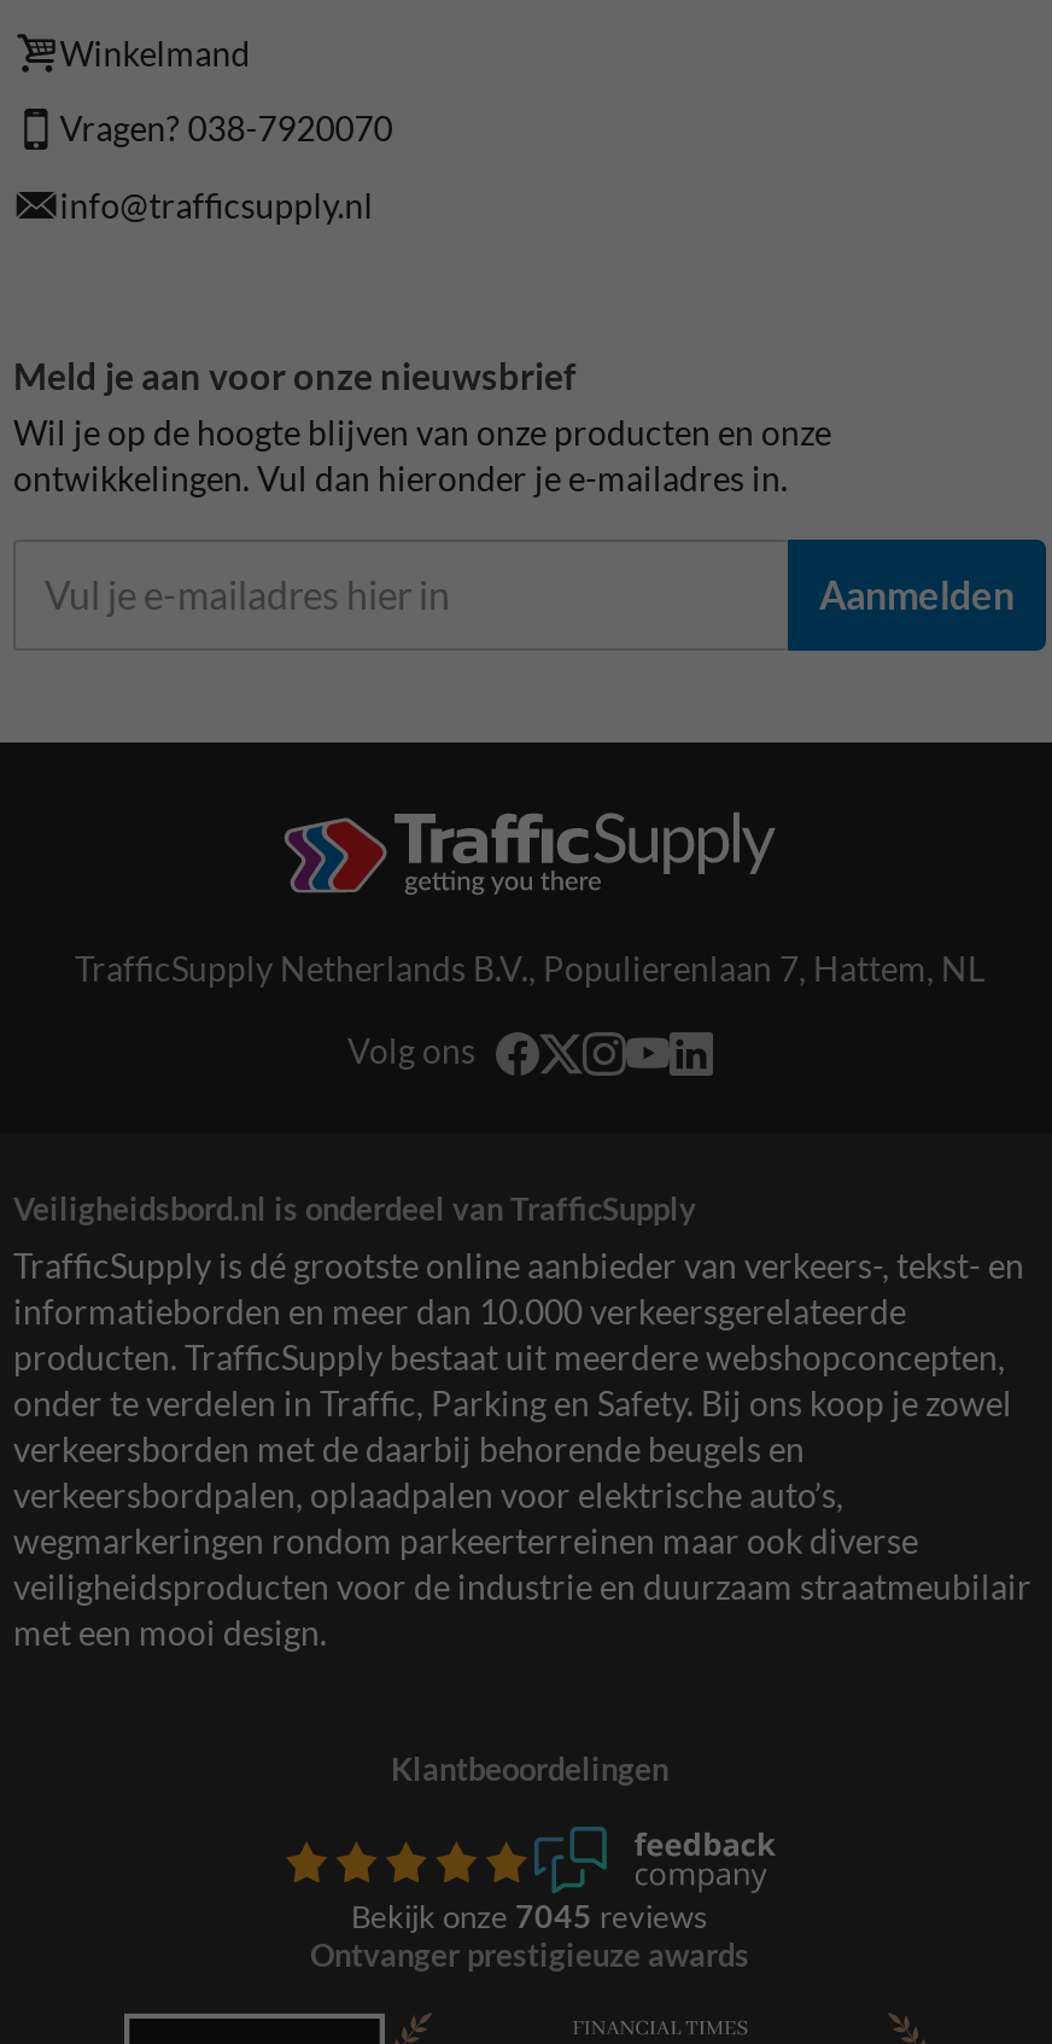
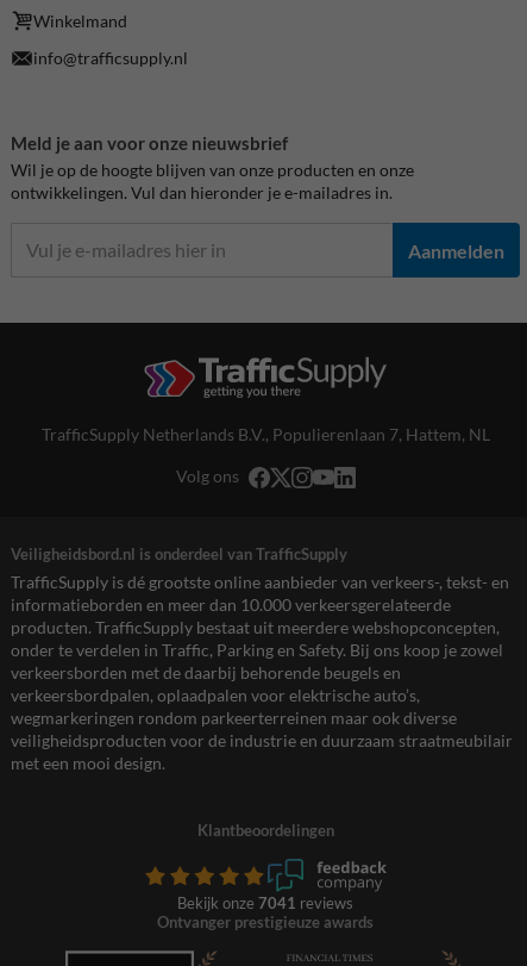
[60,109,393,150] Vragen? 038-7920070 -> none
[351,1898,708,1936] Bekijk onze 7045 reviews -> [177,894,353,913] Bekijk onze 7041 reviews

